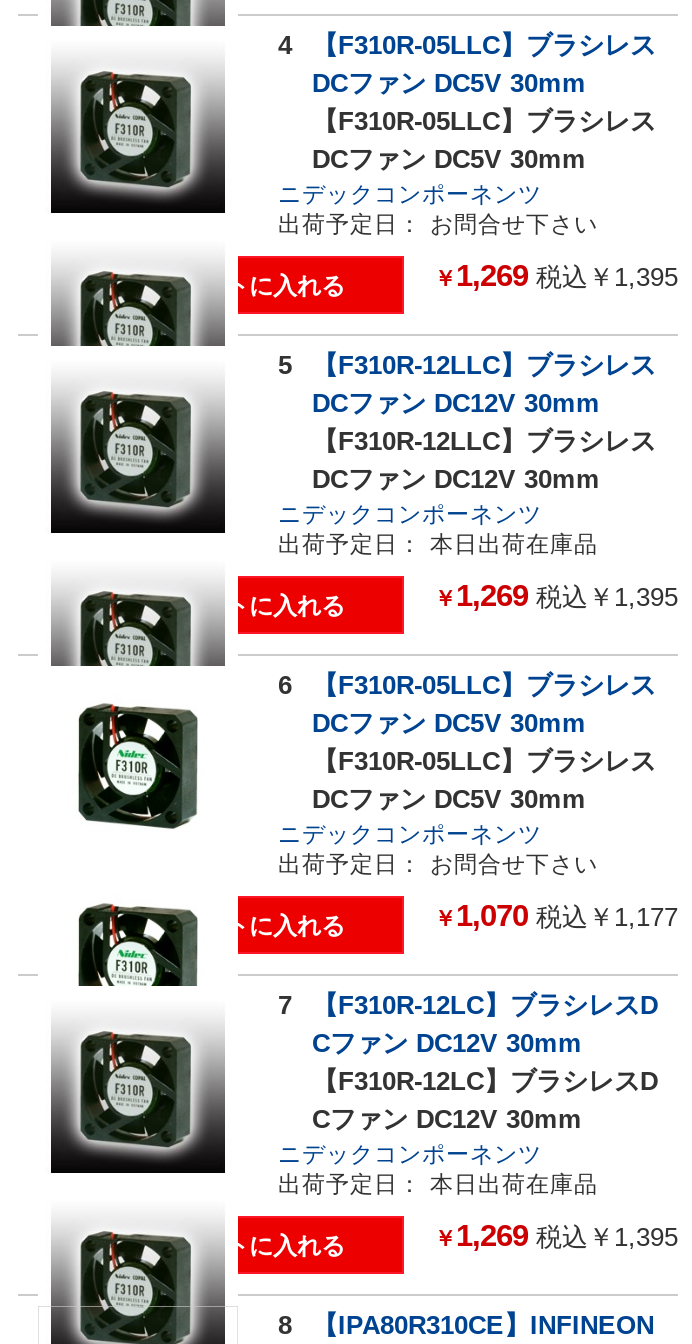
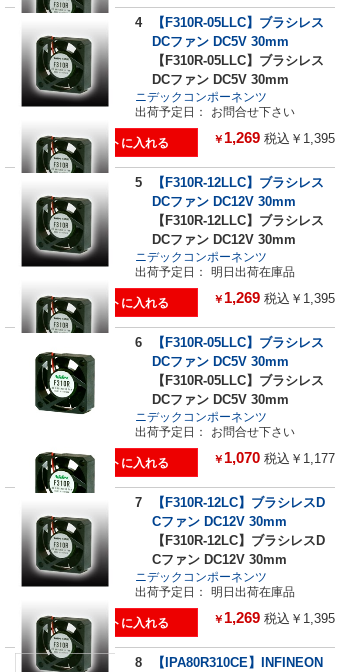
[278,530,598,556] 出荷予定日： 本日出荷在庫品 -> [135,265,295,278] 出荷予定日： 明日出荷在庫品
[278,1170,598,1196] 出荷予定日： 本日出荷在庫品 -> [135,585,295,598] 出荷予定日： 明日出荷在庫品

